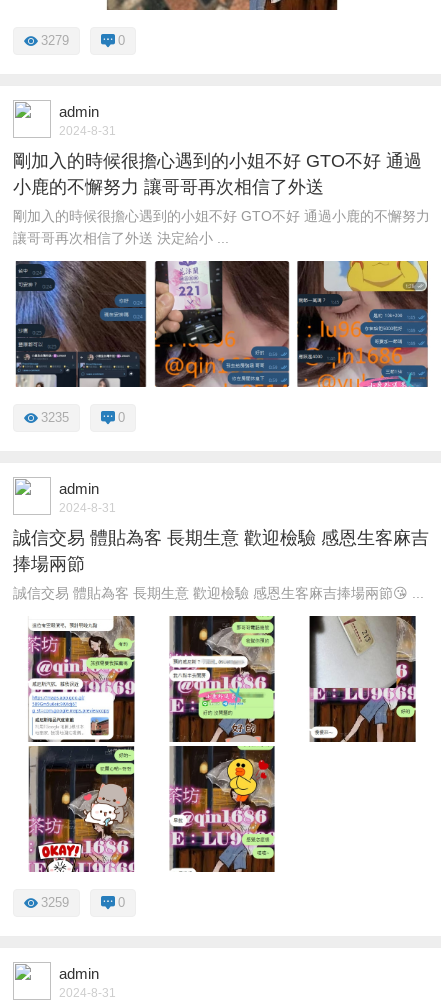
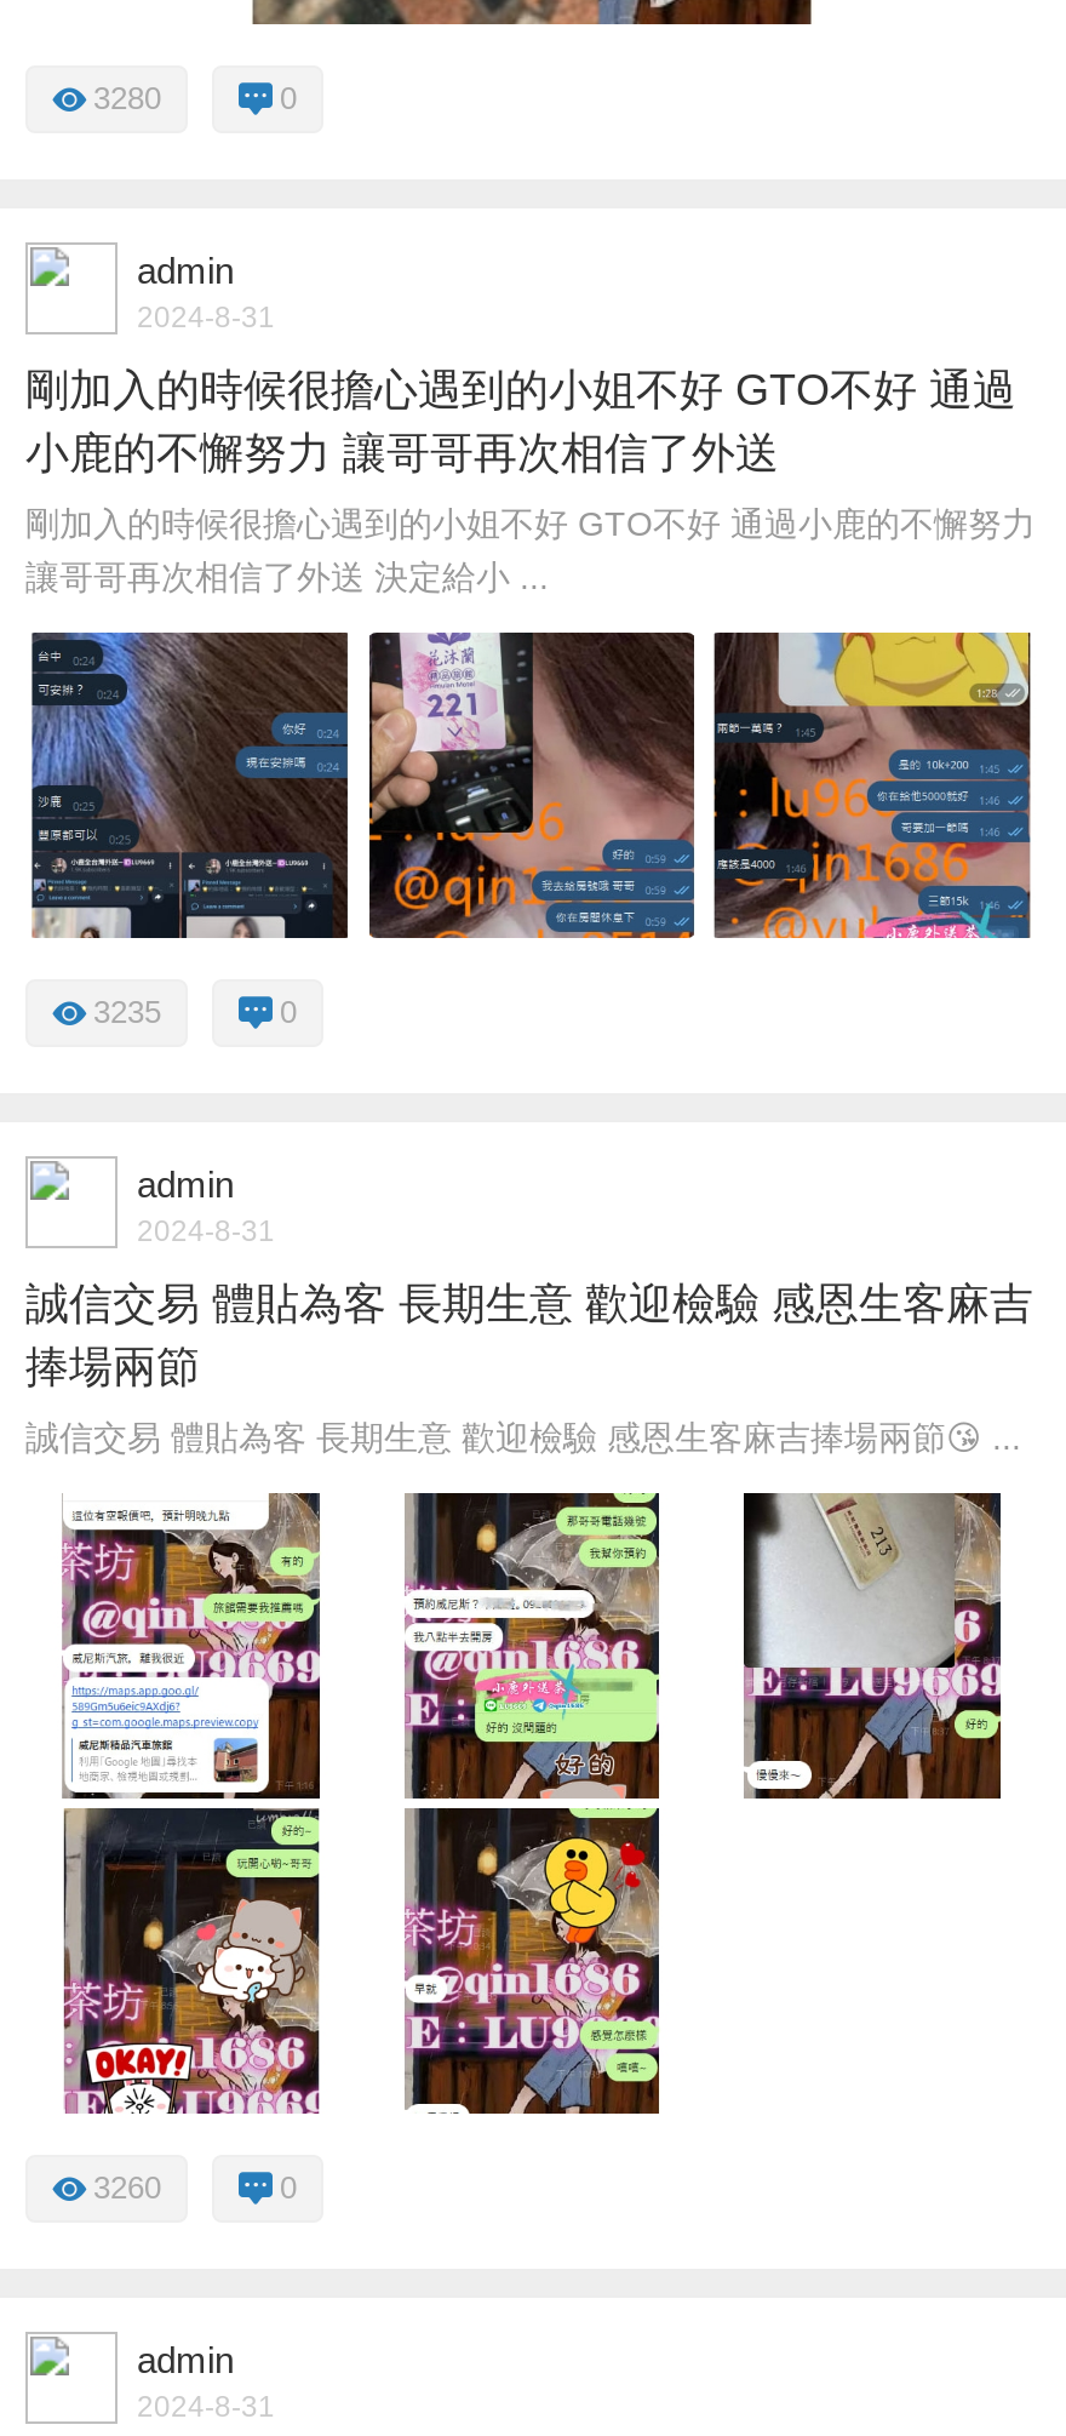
[41,33,69,48] 3279 -> [93,79,161,116] 3280
[41,895,69,910] 3259 -> [93,2168,161,2205] 3260

